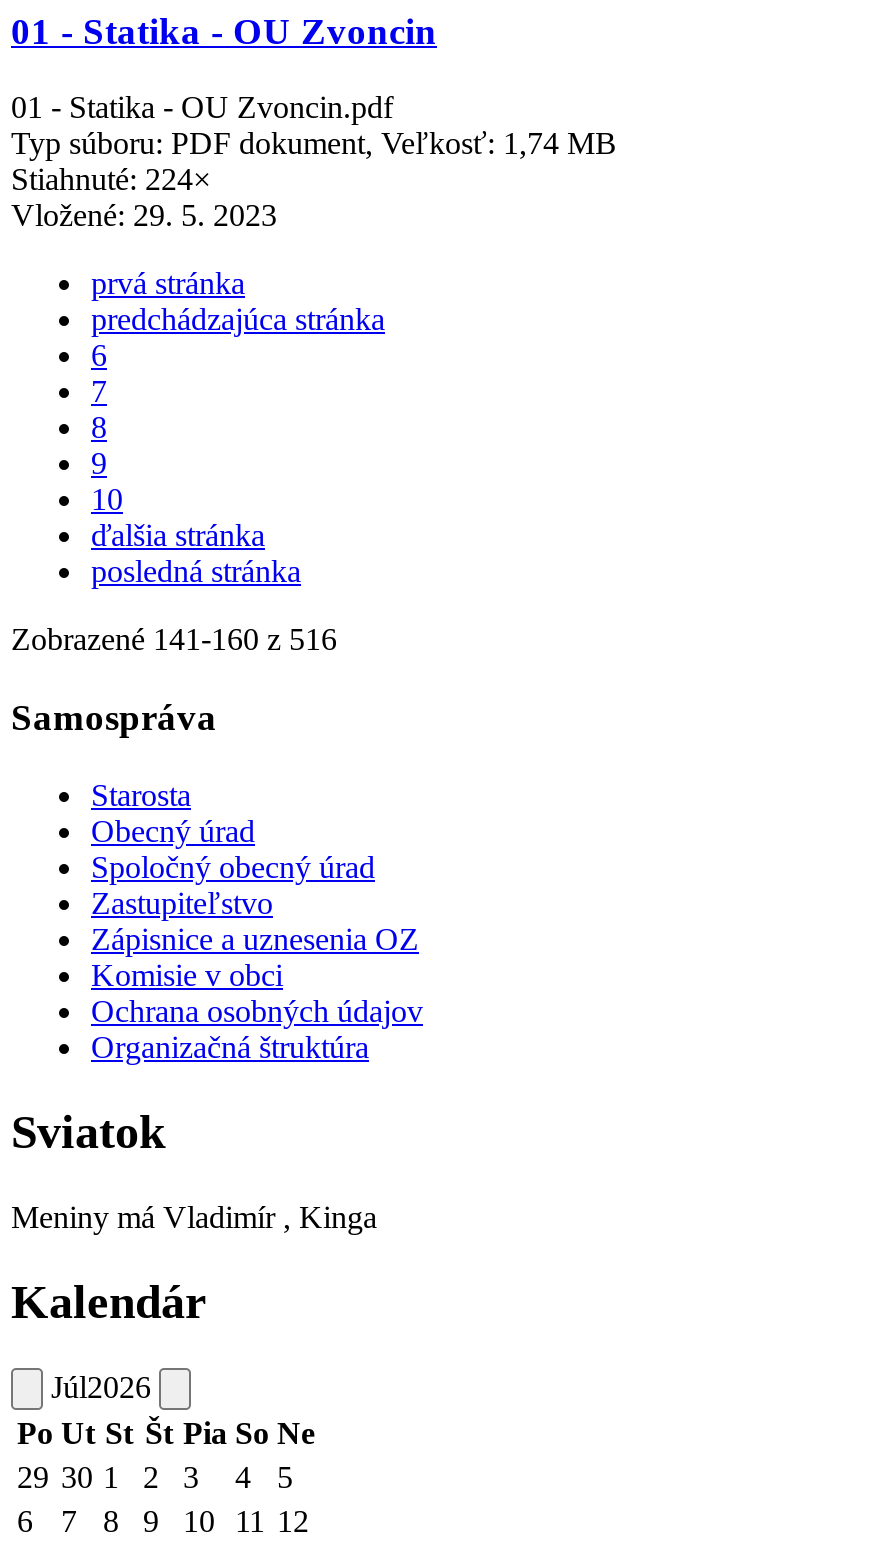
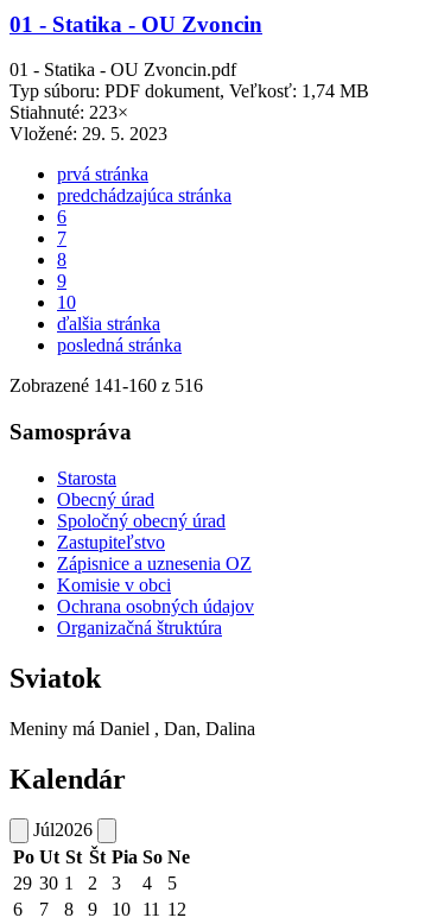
[11,163,211,197] Stiahnuté: 224× -> [9,102,128,123] Stiahnuté: 223×
[11,1199,377,1233] Meniny má Vladimír , Kinga -> [9,718,255,738] Meniny má Daniel , Dan, Dalina

